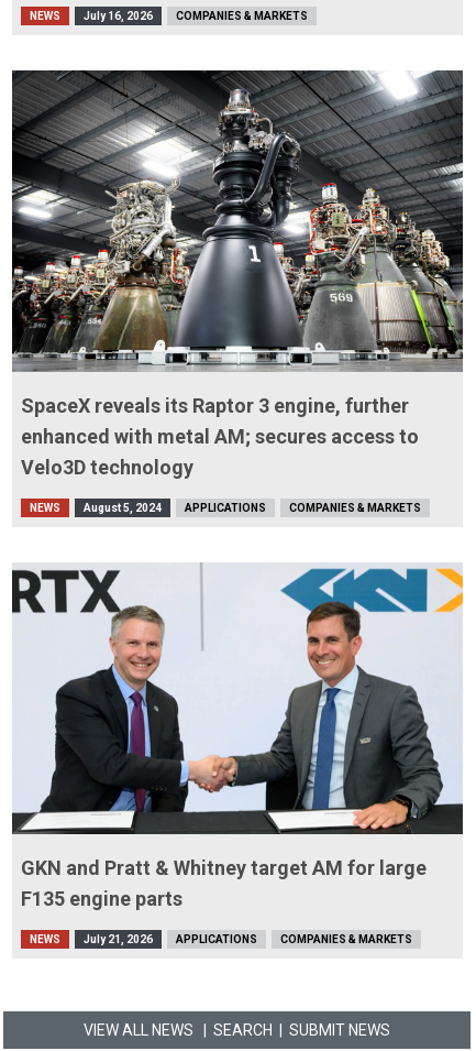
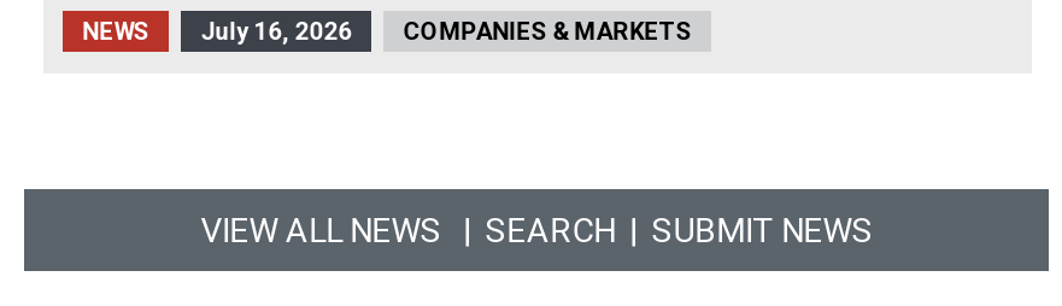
[11,69,464,514] [image] | SpaceX reveals its Raptor 3 engine, further | enhanced with metal AM; secures access to | Velo3D technology | APPLICATIONS | COMPANIES & MARKETS | NEWS | August 5, 2024 -> none
[11,563,464,945] [image] | GKN and Pratt & Whitney target AM for large | F135 engine parts | APPLICATIONS | COMPANIES & MARKETS | NEWS | July 21, 2026 -> none

